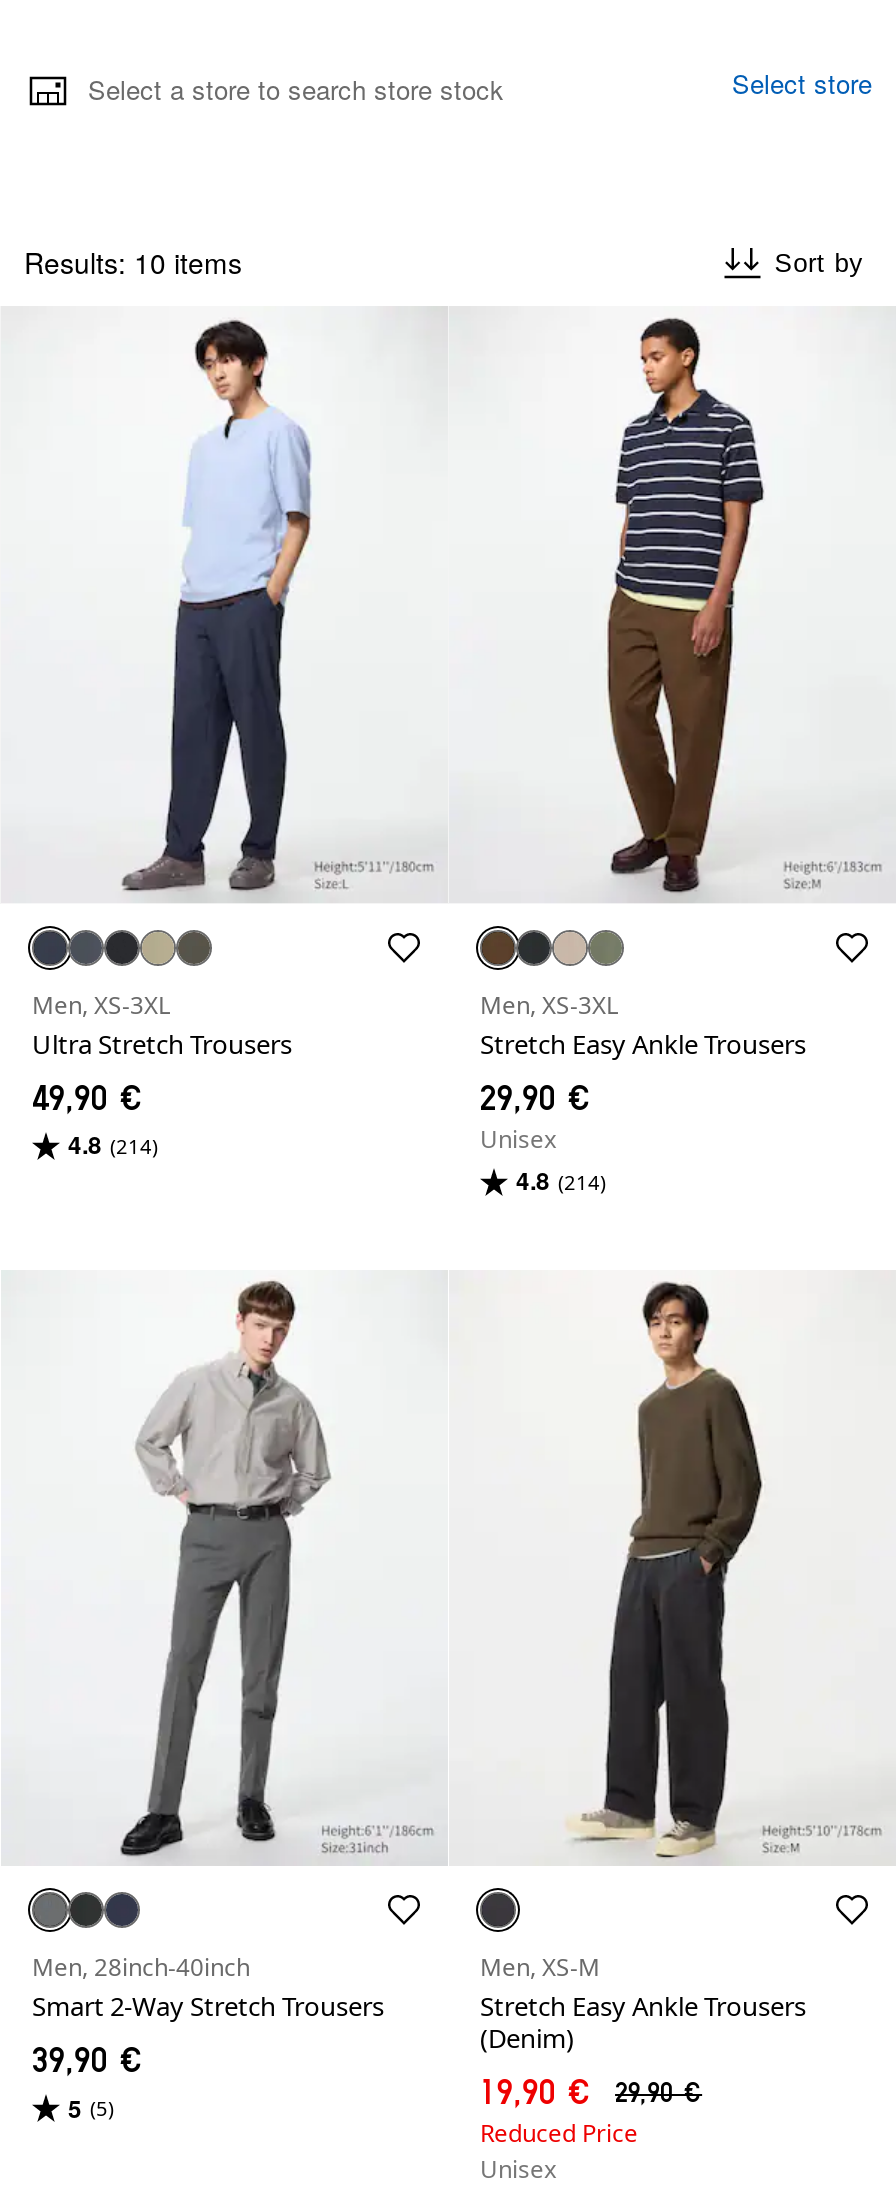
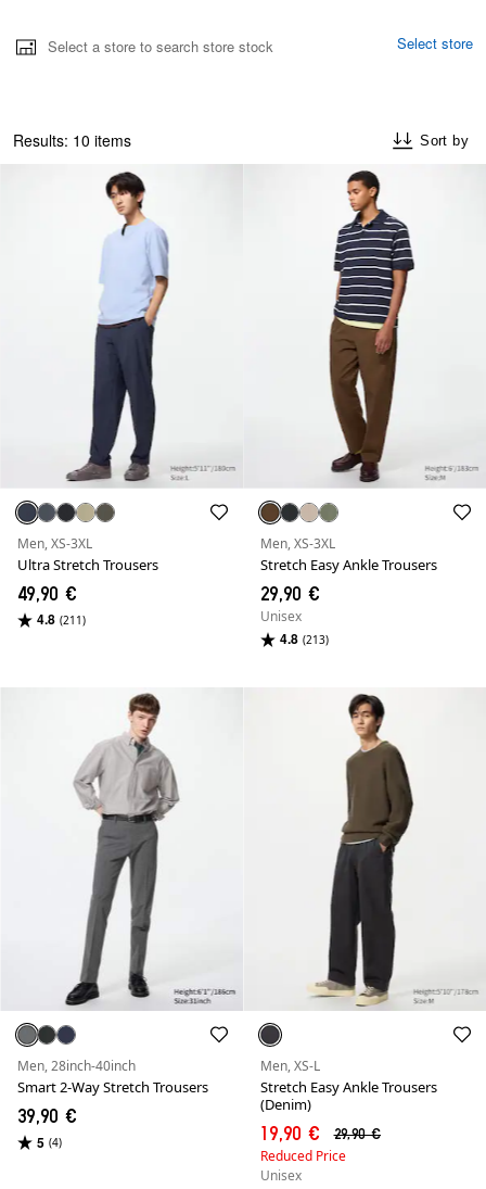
[68,1126,158,1162] 4.8 (214) -> [37,609,86,629] 4.8 (211)
[516,1162,606,1198] 4.8 (214) -> [280,629,329,648] 4.8 (213)
[480,1951,600,1985] Men, XS-M -> [260,1057,320,1075] Men, XS-L
[68,2090,114,2126] 5 (5) -> [37,1132,62,1152] 5 (4)

